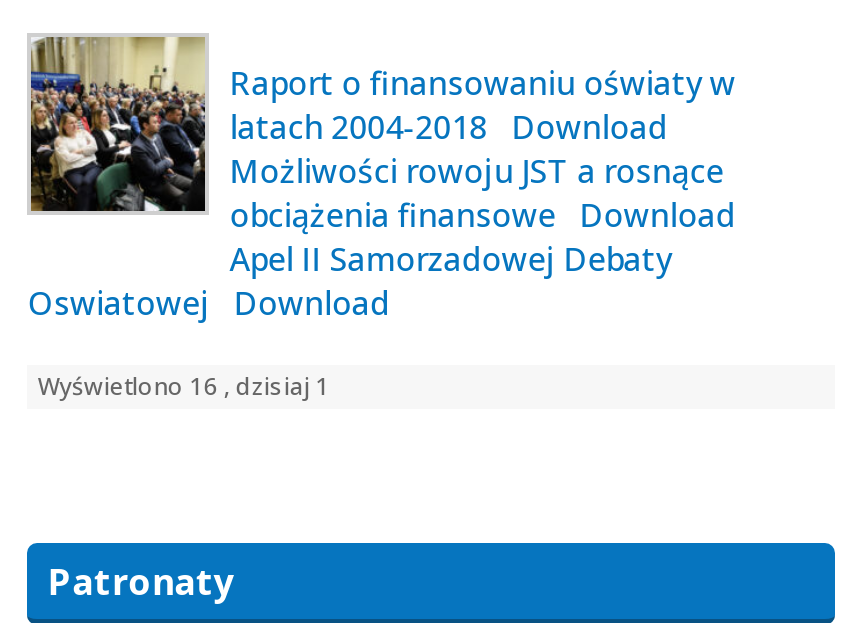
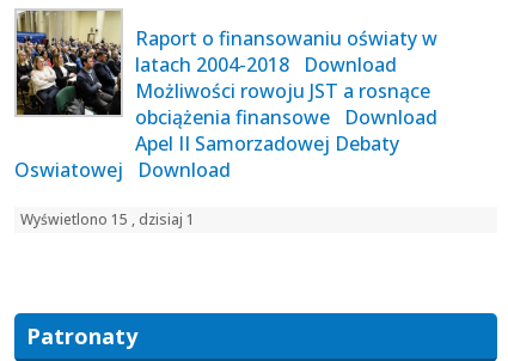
[38,370,330,404] Wyświetlono 16 , dzisiaj 1 -> [21,210,195,230] Wyświetlono 15 , dzisiaj 1

